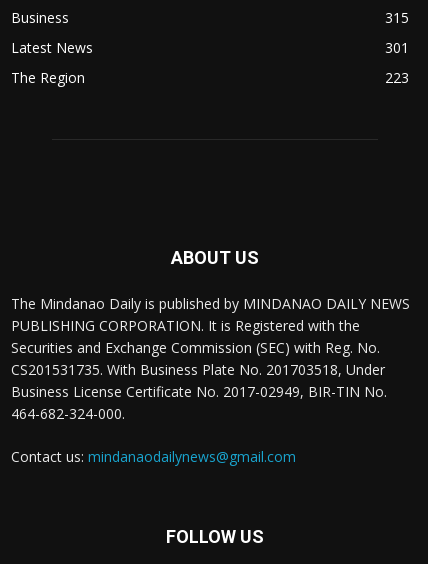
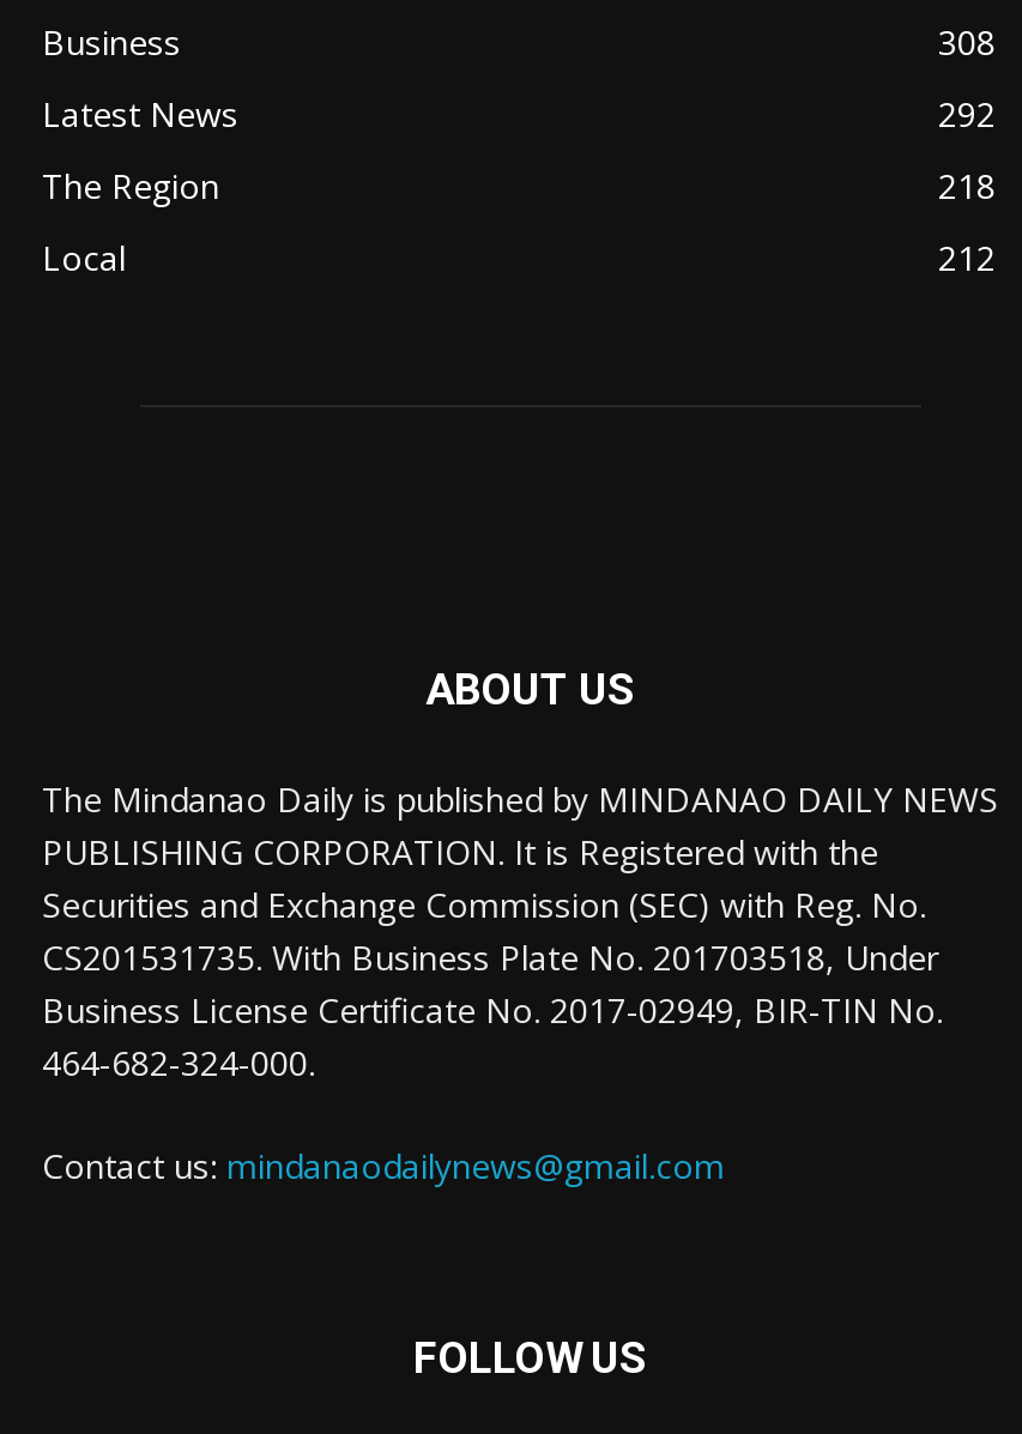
[385,8,409,27] 315 -> [938,18,996,64] 308
[385,38,409,57] 301 -> [938,90,996,136] 292
[385,68,409,87] 223 -> [42,162,996,279] 218 | Local | 212

